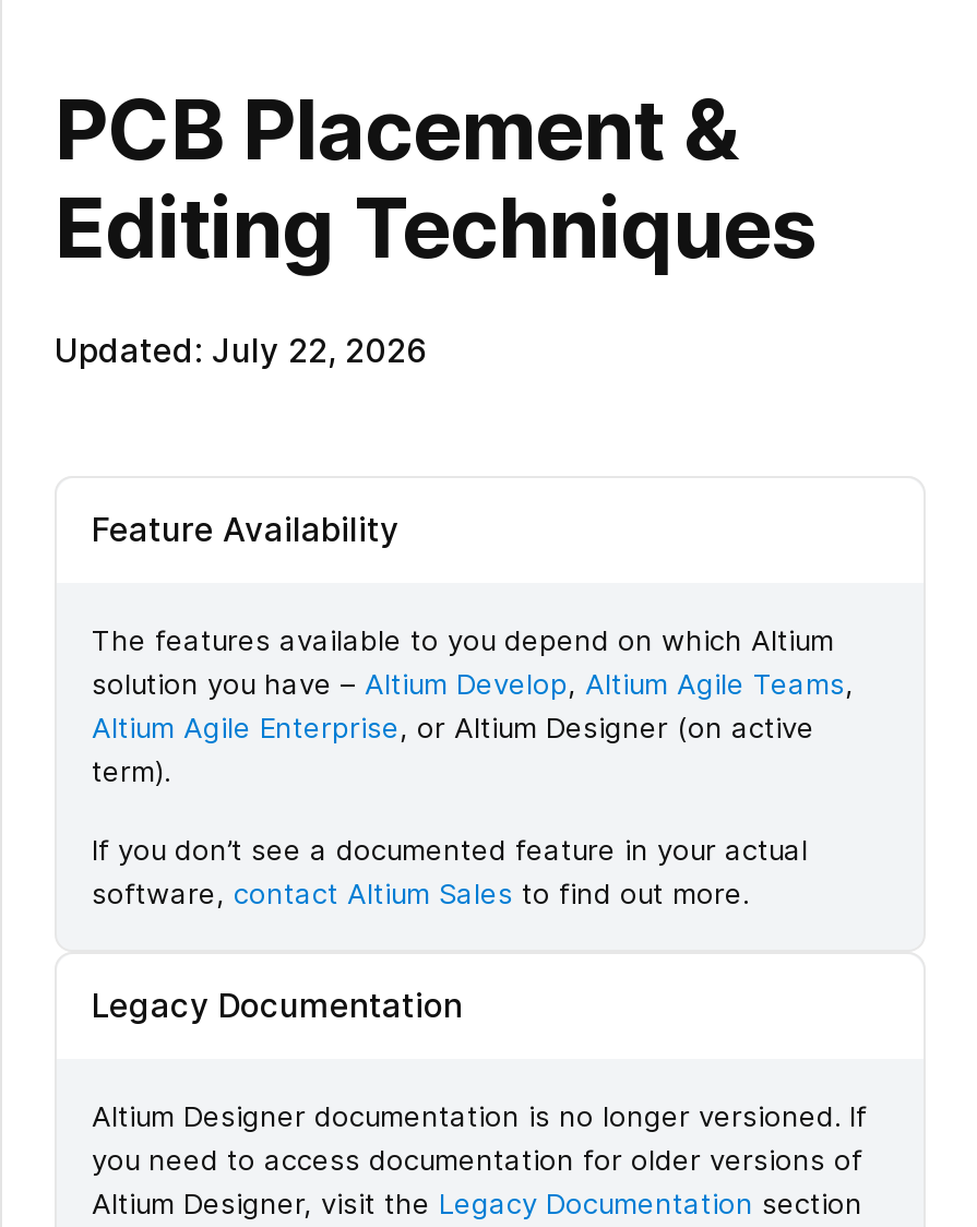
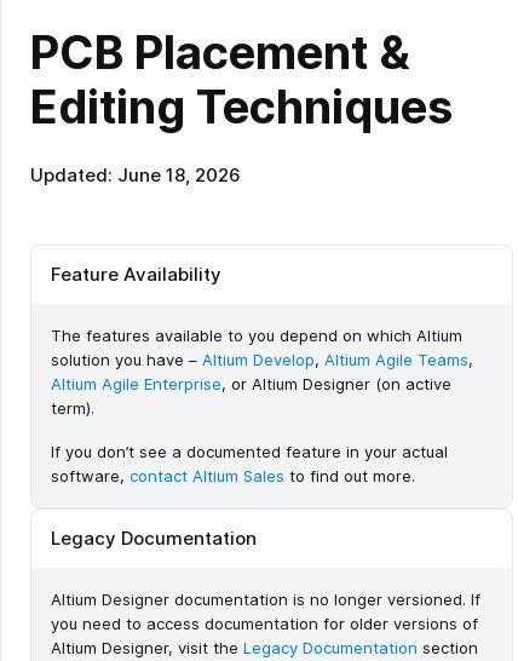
[55,331,428,372] Updated: July 22, 2026 -> [30,164,241,187] Updated: June 18, 2026

